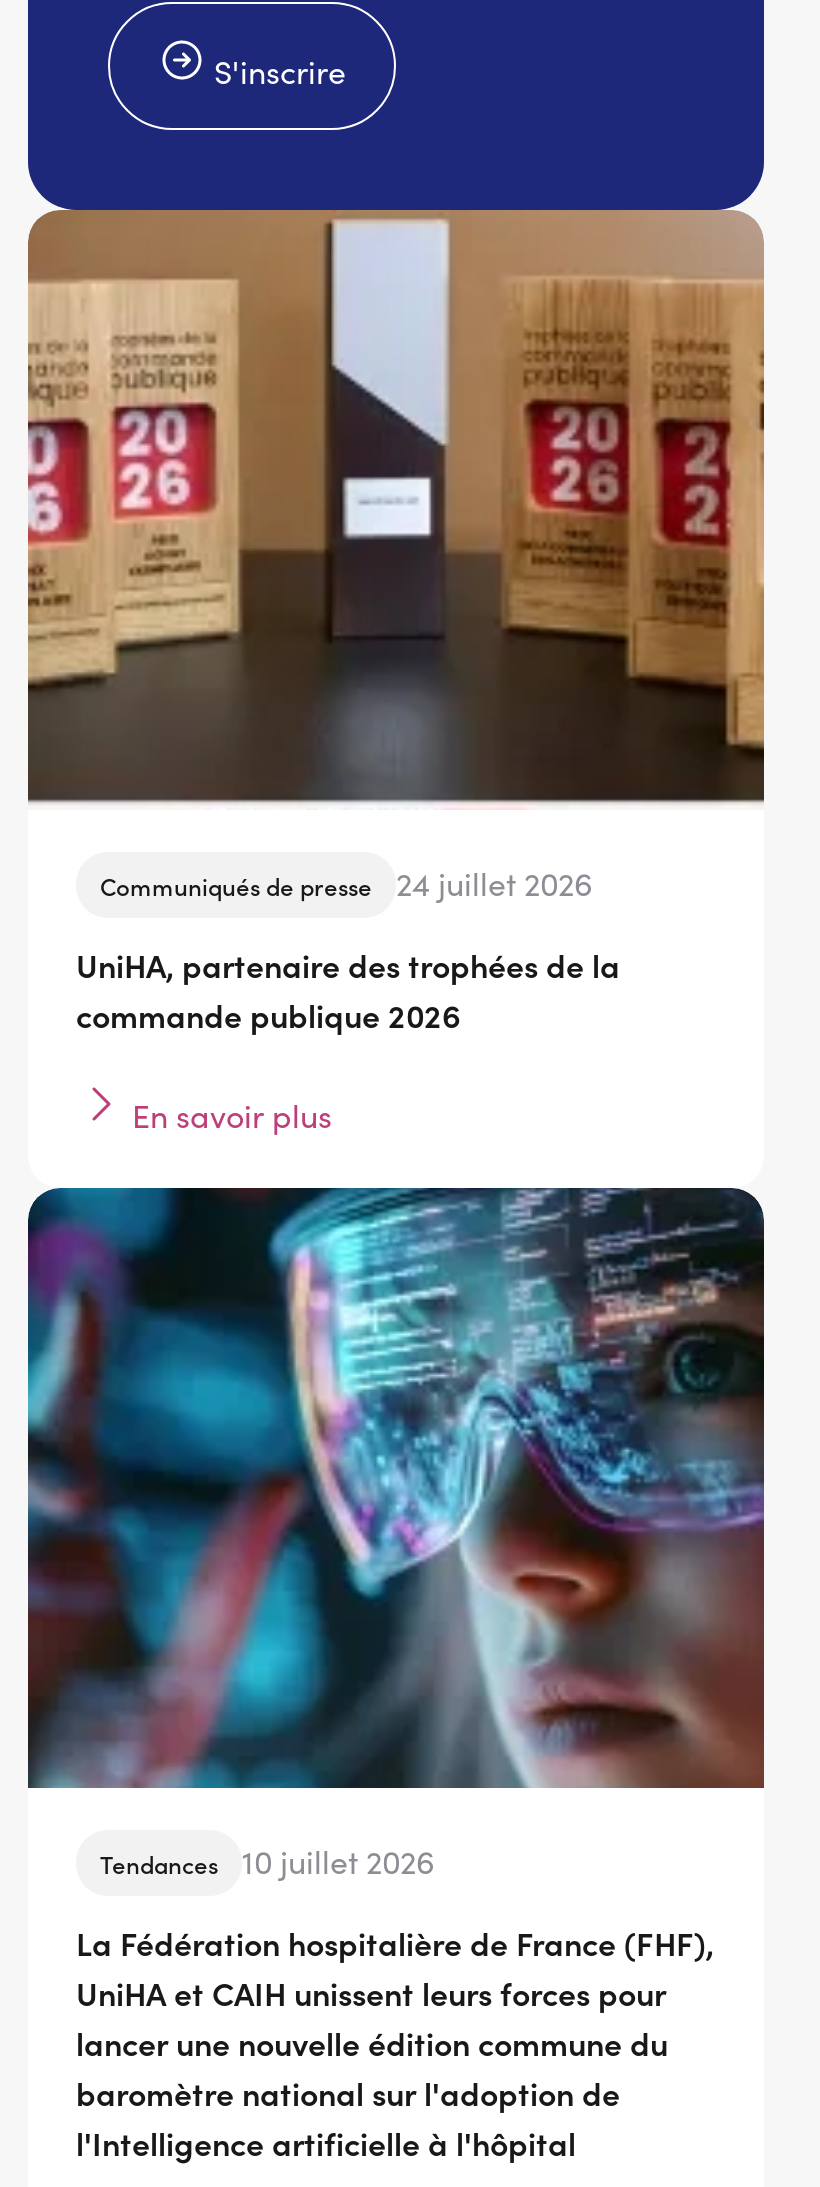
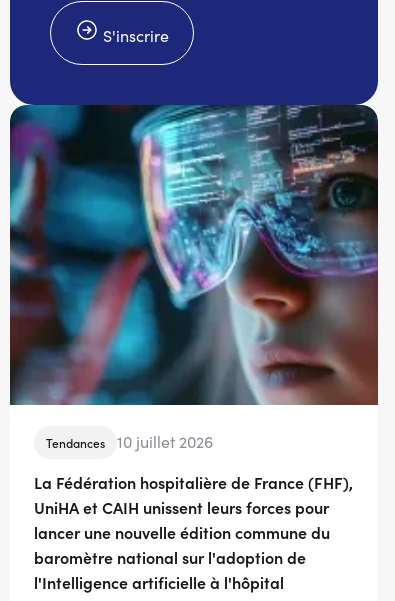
[26,208,766,1136] [image] | Communiqués de presse | 24 juillet 2026 | UniHA, partenaire des trophées de la | commande publique 2026 | En savoir plus -> none

